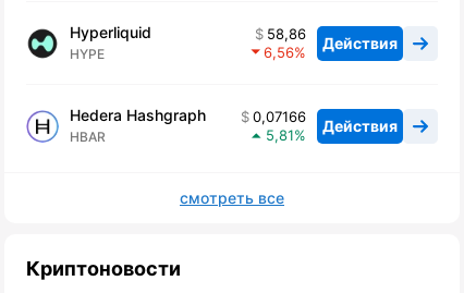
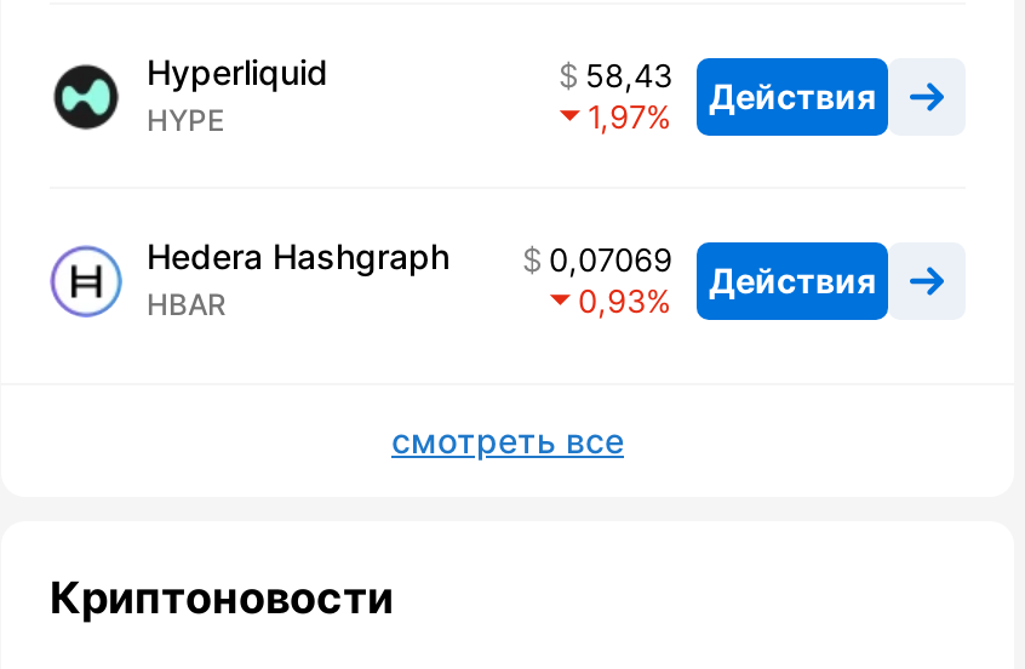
[267,25,398,52] 58,86 Действия -> [585,57,876,116] 58,43 Действия
[264,44,294,61] 6,56 -> [588,98,646,137] 1,97
[253,108,398,135] 0,07166 Действия -> [549,241,876,300] 0,07069 Действия
[266,127,294,144] 5,81 -> [578,282,646,321] 0,93

